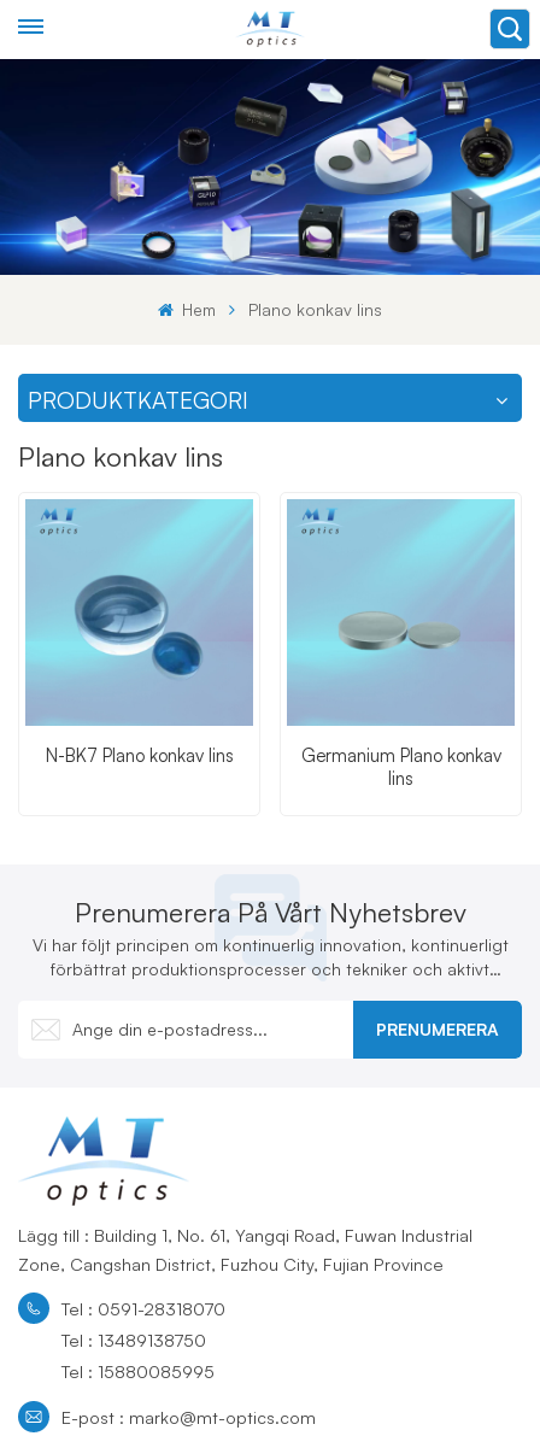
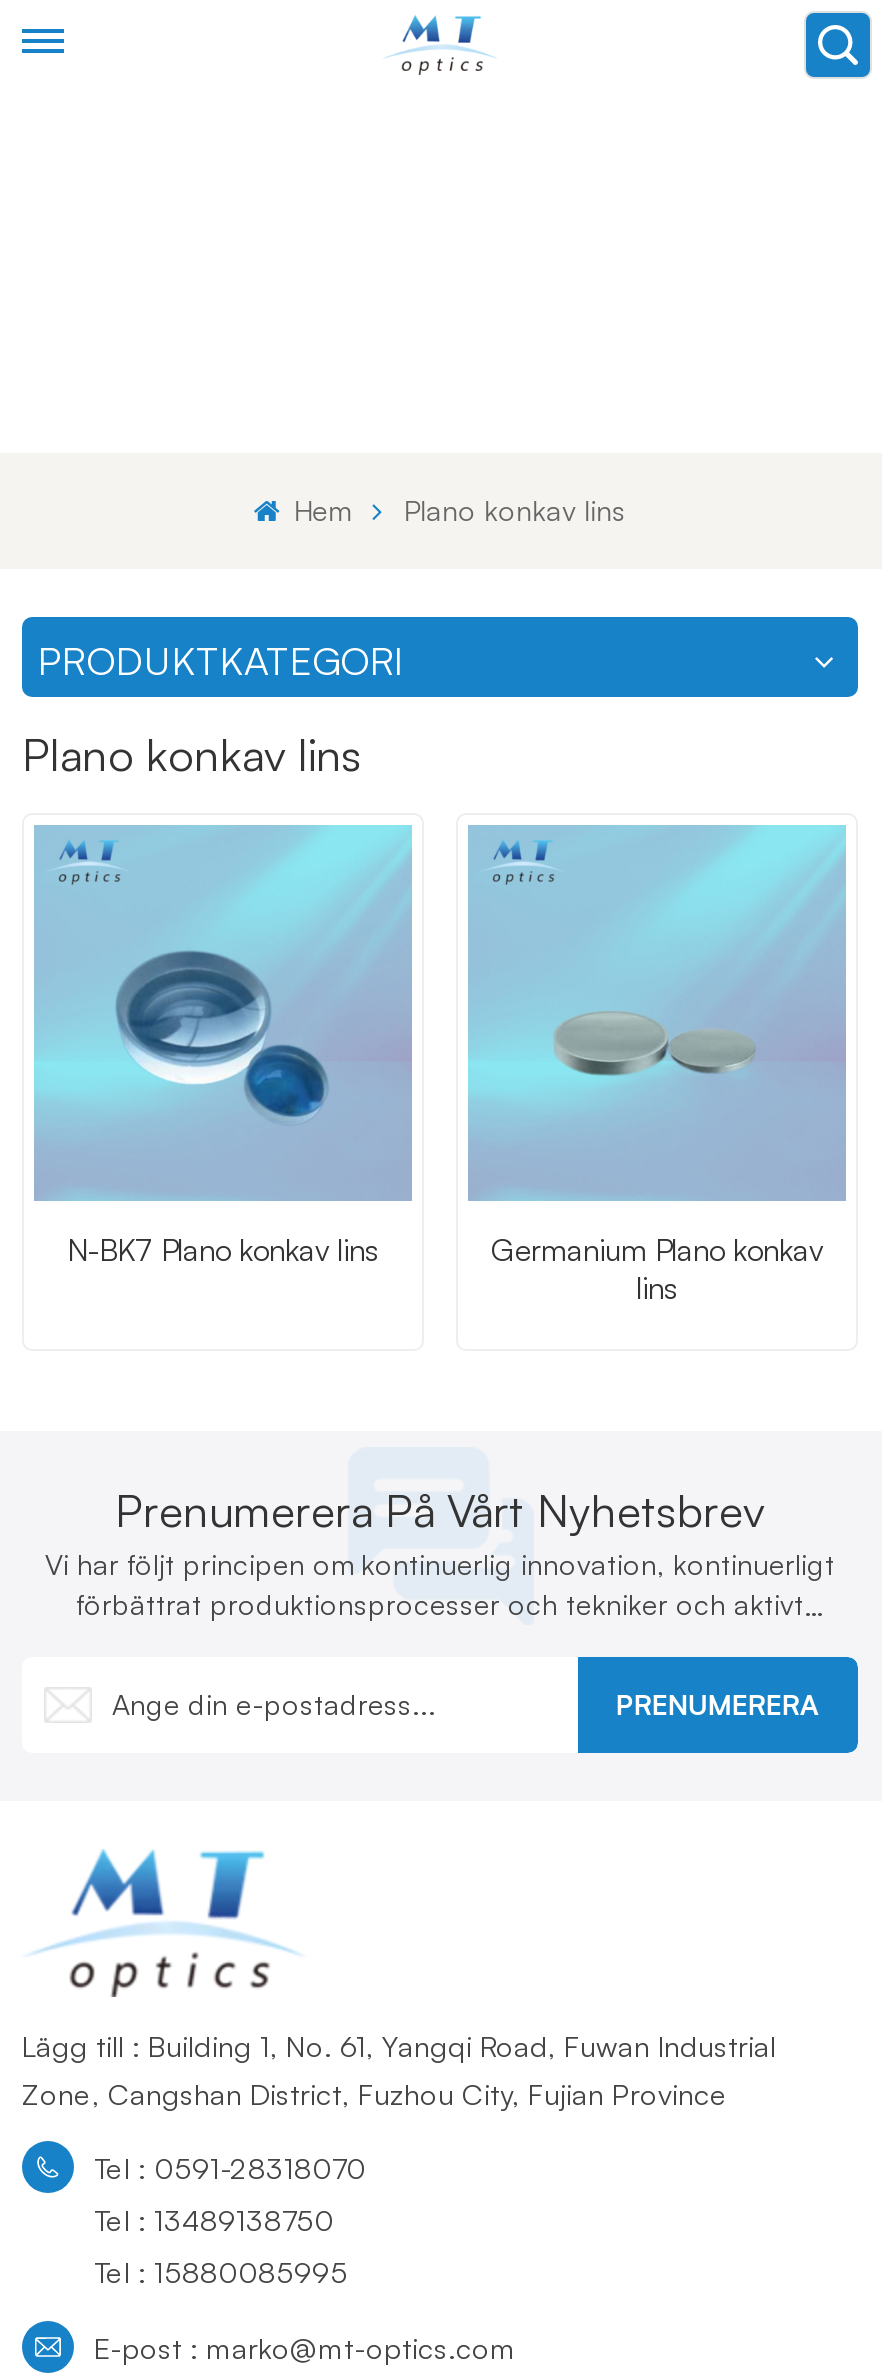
[4,58,536,276] [image] -> none

